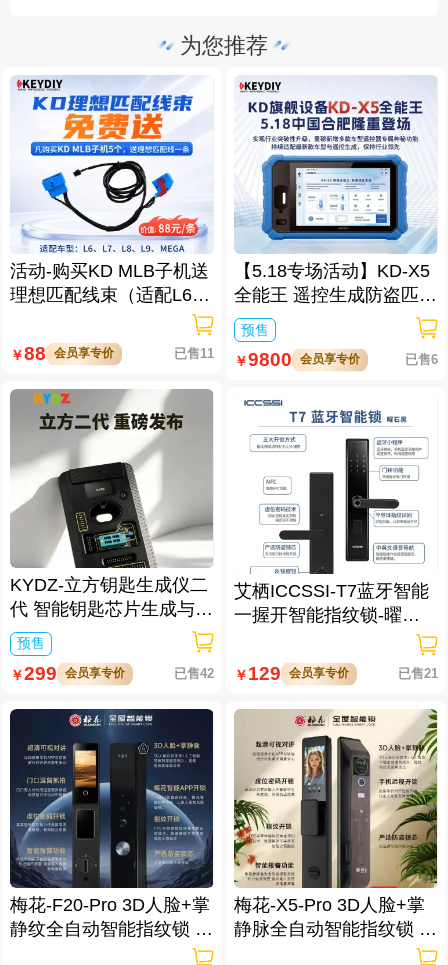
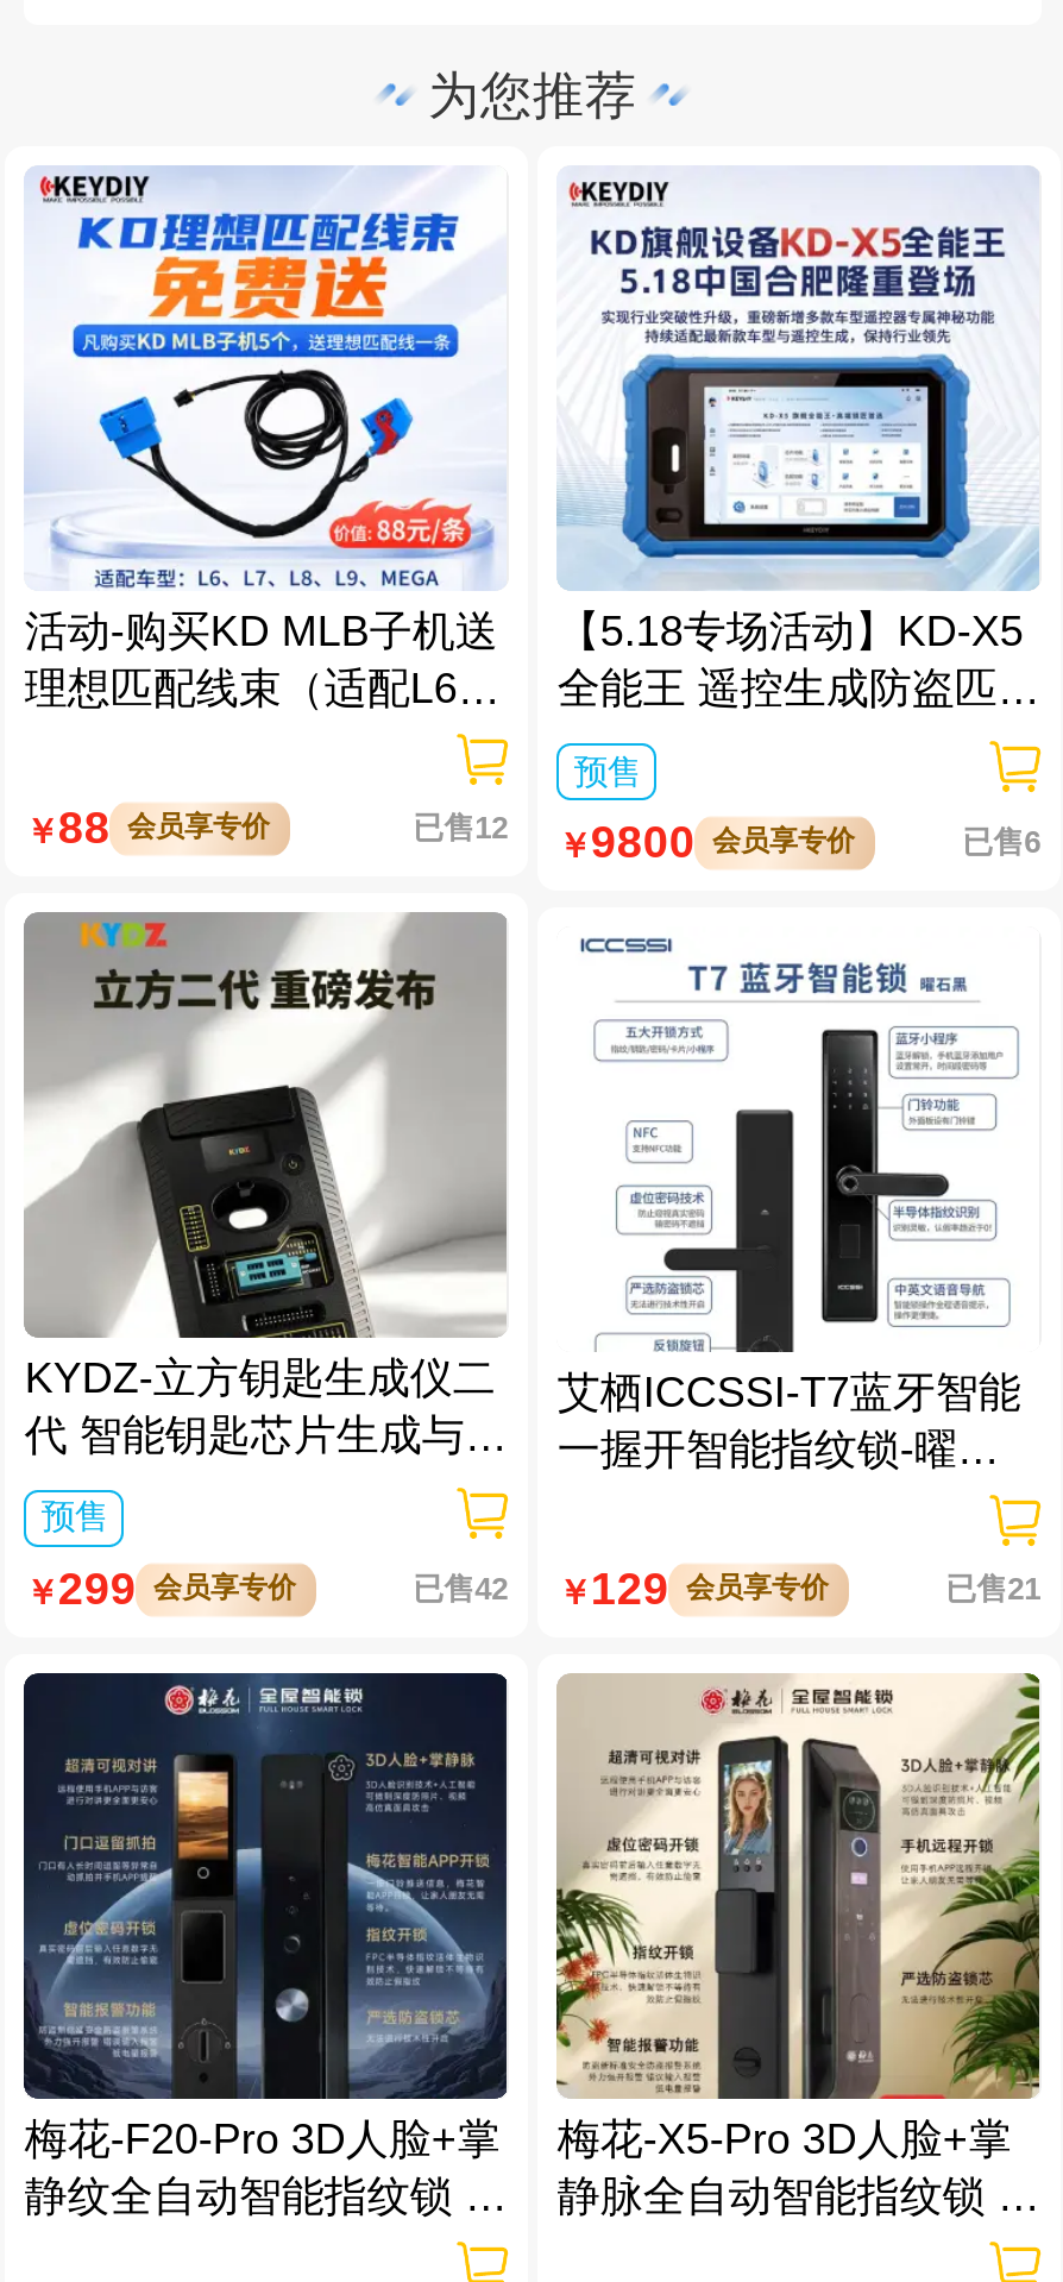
[174,346,359,370] 已售11 ￥9800 会员享专价 -> [413,810,855,866] 已售12 ￥9800 会员享专价

